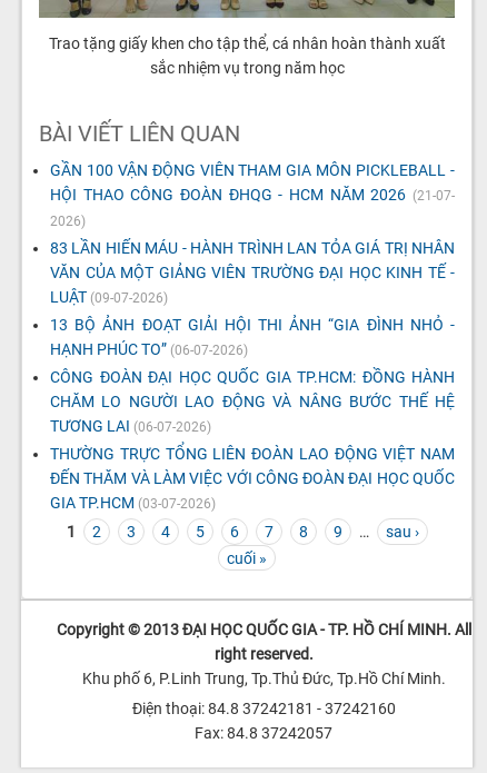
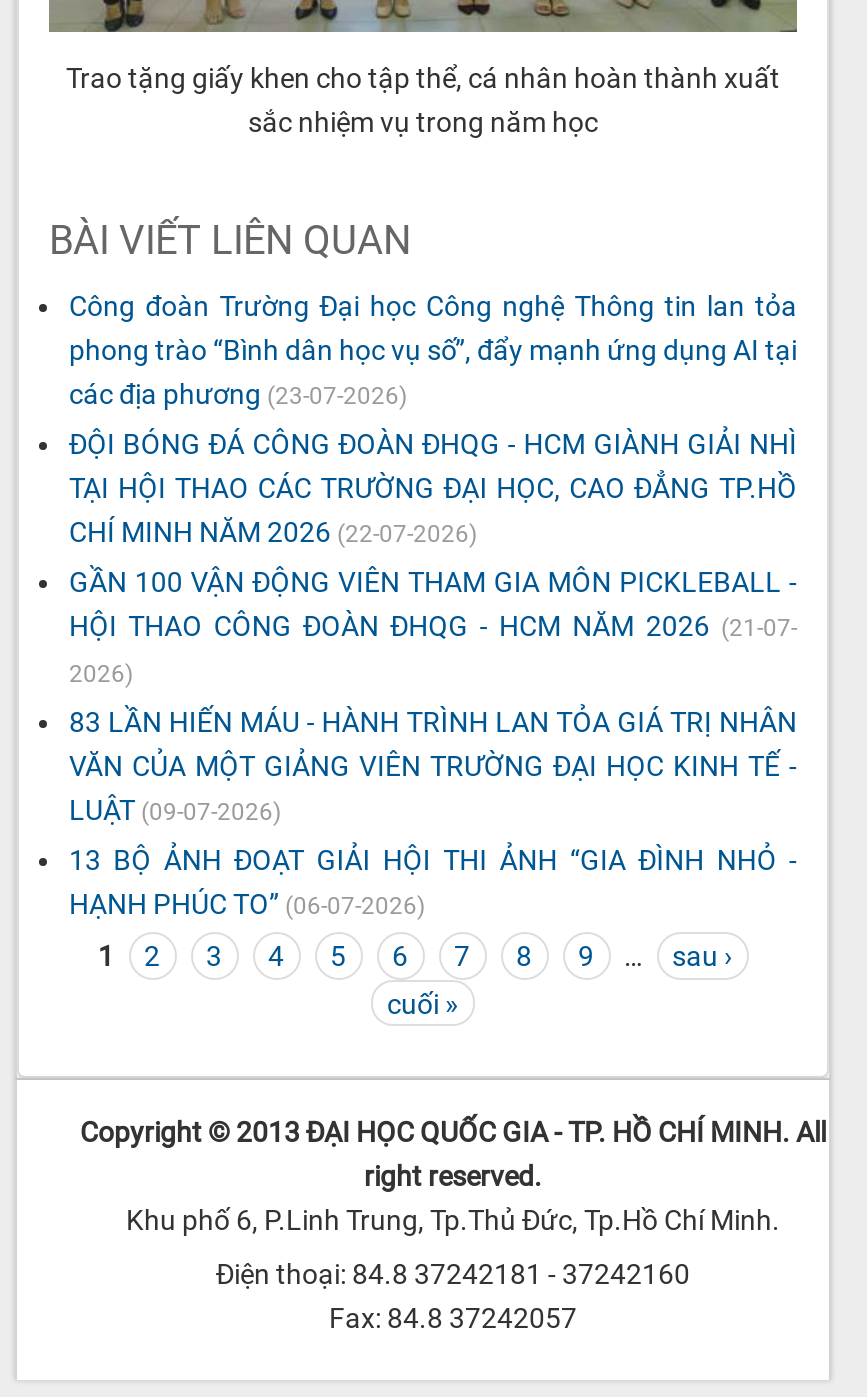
none -> [69,290,797,548] Công đoàn Trường Đại học Công nghệ Thông tin lan tỏa | phong trào “Bình dân học vụ số”, đẩy mạnh ứng dụng AI tại | các địa phương (23-07-2026) | ĐỘI BÓNG ĐÁ CÔNG ĐOÀN ĐHQG - HCM GIÀNH GIẢI NHÌ | TẠI HỘI THAO CÁC TRƯỜNG ĐẠI HỌC, CAO ĐẲNG TP.HỒ | CHÍ MINH NĂM 2026 (22-07-2026)
moved [50,161,455,358] -> [69,566,797,920]: GẦN 100 VẬN ĐỘNG VIÊN THAM GIA MÔN PICKLEBALL - | HỘI THAO CÔNG ĐOÀN ĐHQG - HCM NĂM 2026 (21-07- | 2026) | 83 LẦN HIẾN MÁU - HÀNH TRÌNH LAN TỎA GIÁ TRỊ NHÂN | VĂN CỦA MỘT GIẢNG VIÊN TRƯỜNG ĐẠI HỌC KINH TẾ - | LUẬT (09-07-2026) | 13 BỘ ẢNH ĐOẠT GIẢI HỘI THI ẢNH “GIA ĐÌNH NHỎ - | HẠNH PHÚC TO” (06-07-2026)
[50,368,455,512] CÔNG ĐOÀN ĐẠI HỌC QUỐC GIA TP.HCM: ĐỒNG HÀNH | CHĂM LO NGƯỜI LAO ĐỘNG VÀ NÂNG BƯỚC THẾ HỆ | TƯƠNG LAI (06-07-2026) | THƯỜNG TRỰC TỔNG LIÊN ĐOÀN LAO ĐỘNG VIỆT NAM | ĐẾN THĂM VÀ LÀM VIỆC VỚI CÔNG ĐOÀN ĐẠI HỌC QUỐC | GIA TP.HCM (03-07-2026) -> none

